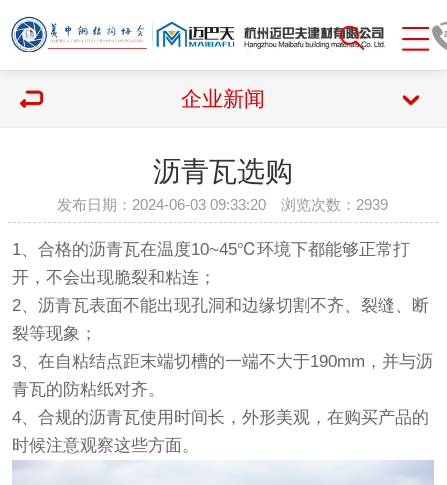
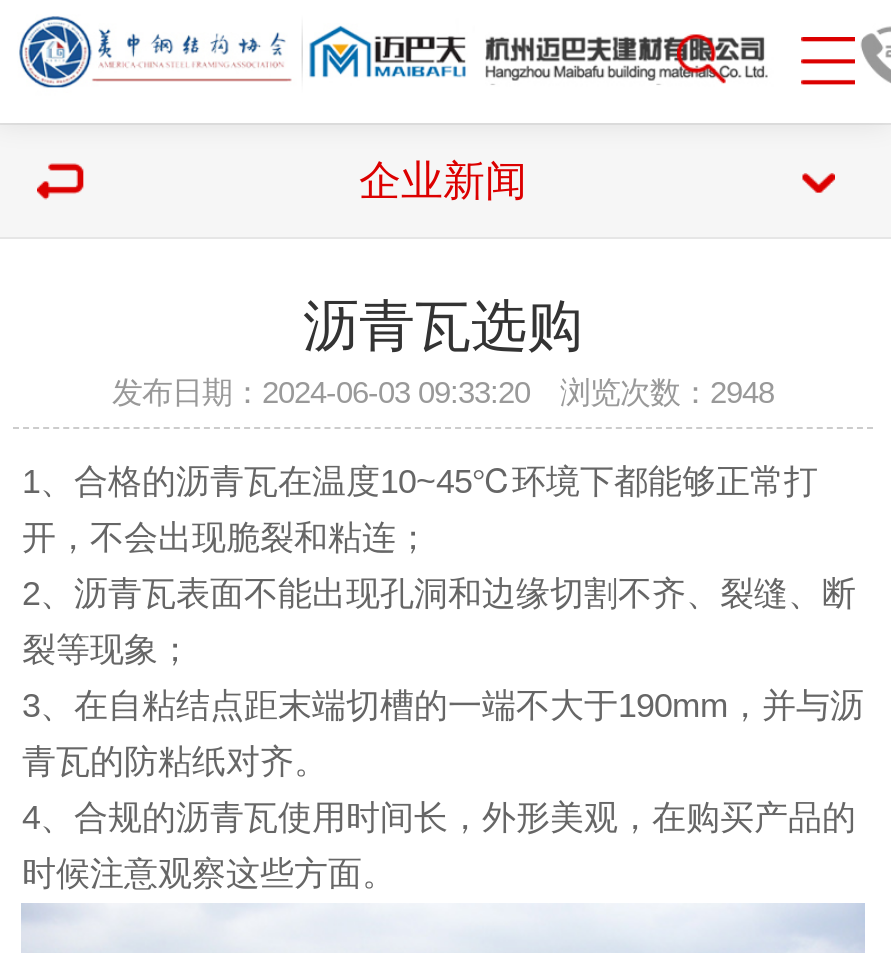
[57,196,388,213] 发布日期：2024-06-03 09:33:20 浏览次数：2939 -> [112,375,774,409] 发布日期：2024-06-03 09:33:20 浏览次数：2948

